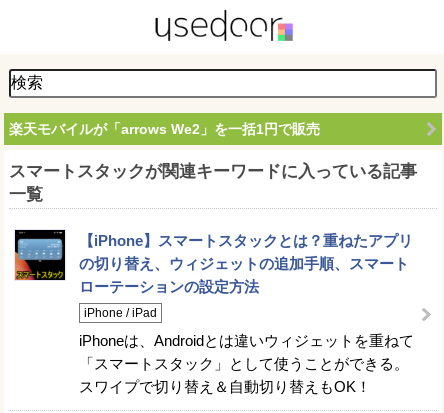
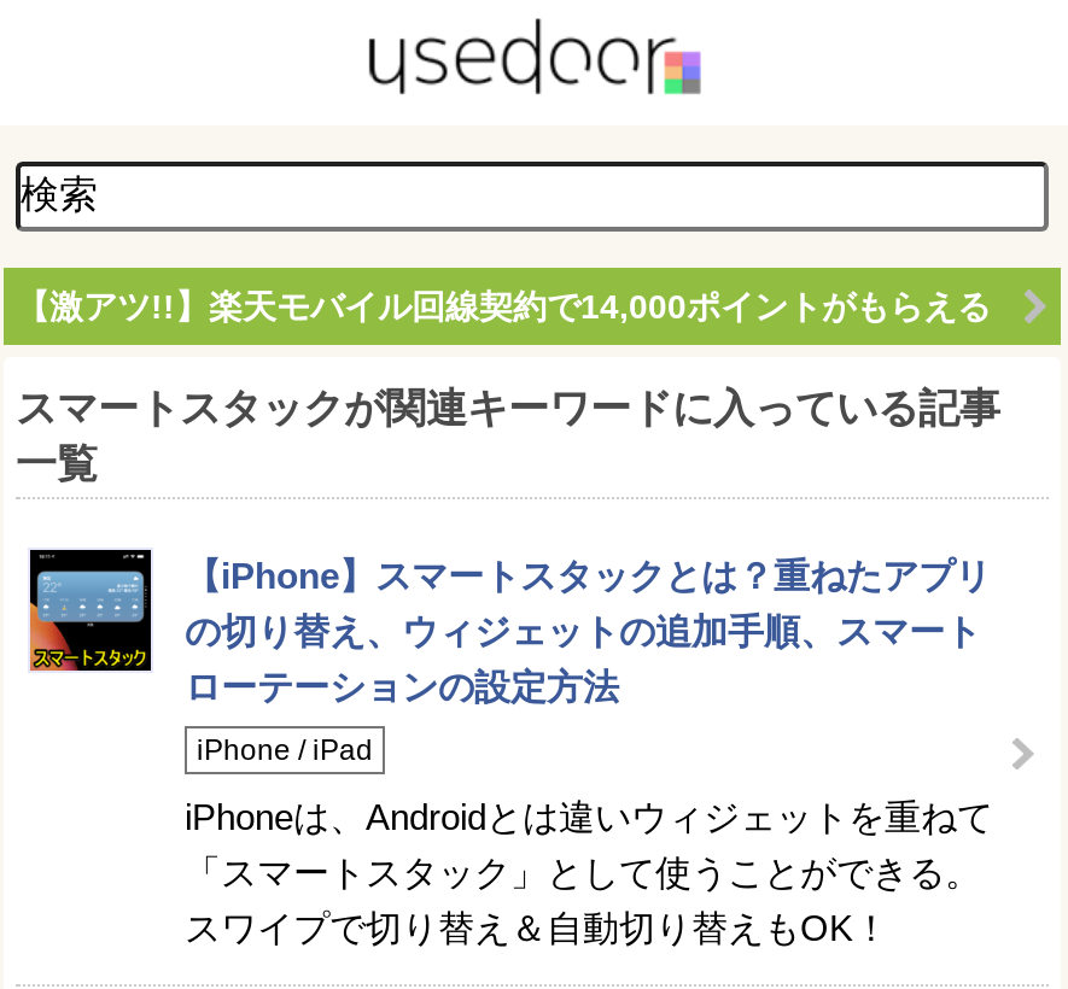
[9,121,320,137] 楽天モバイルが「arrows We2」を一括1円で販売 -> [16,287,991,326] 【激アツ!!】楽天モバイル回線契約で14,000ポイントがもらえる

